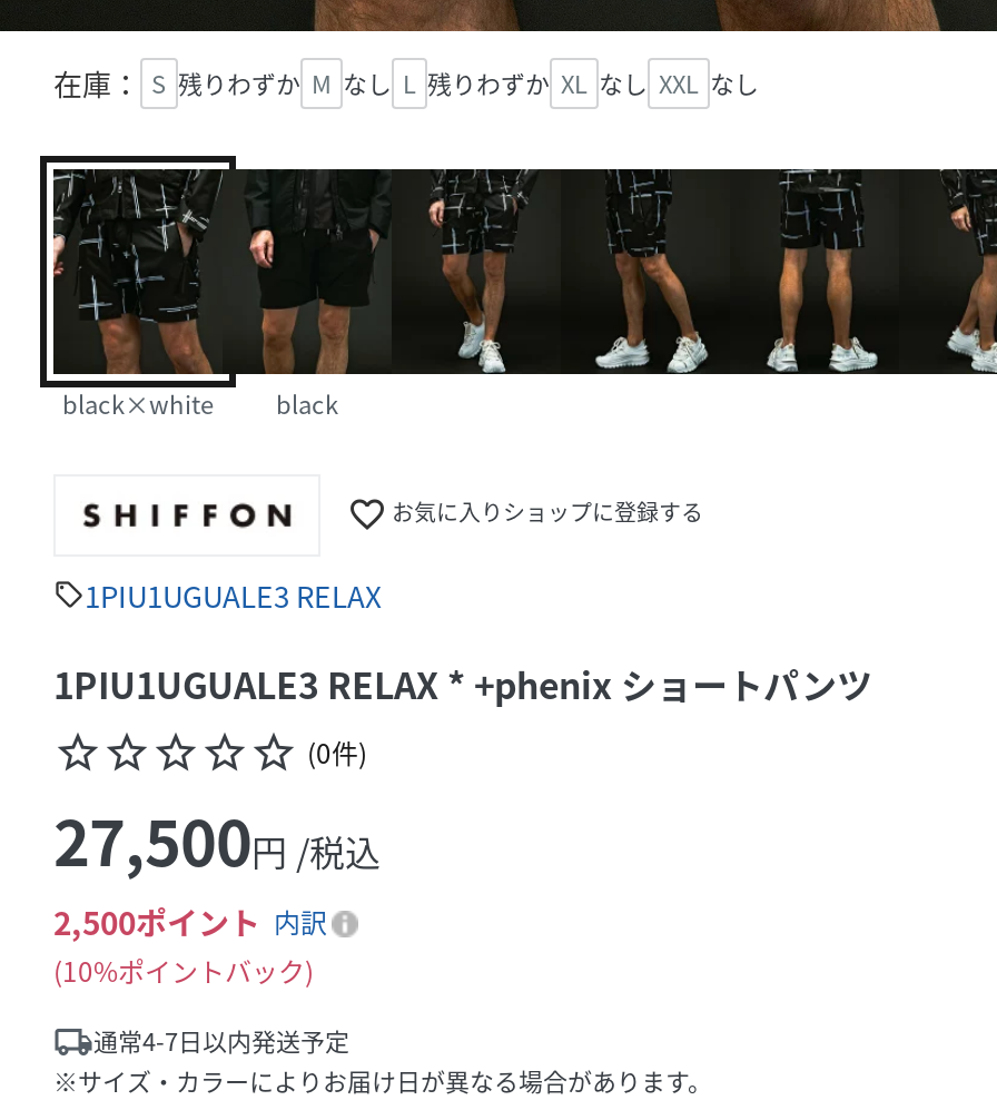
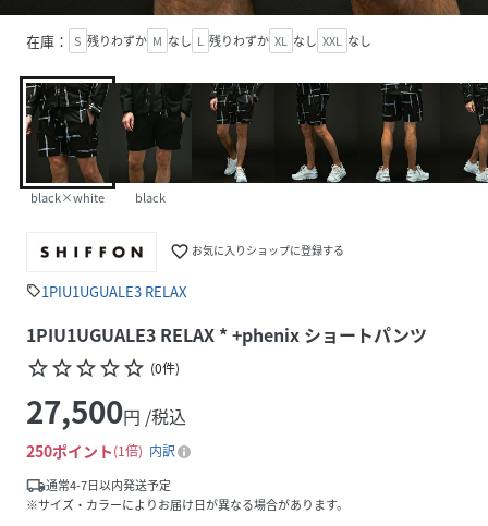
[53,899,327,990] 2,500ポイント 内訳 | 10%ポイントバック -> [26,440,175,462] 250ポイント 1倍 内訳

